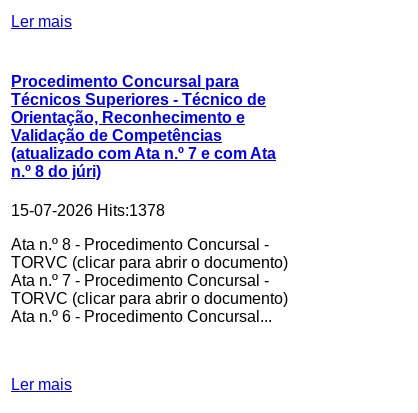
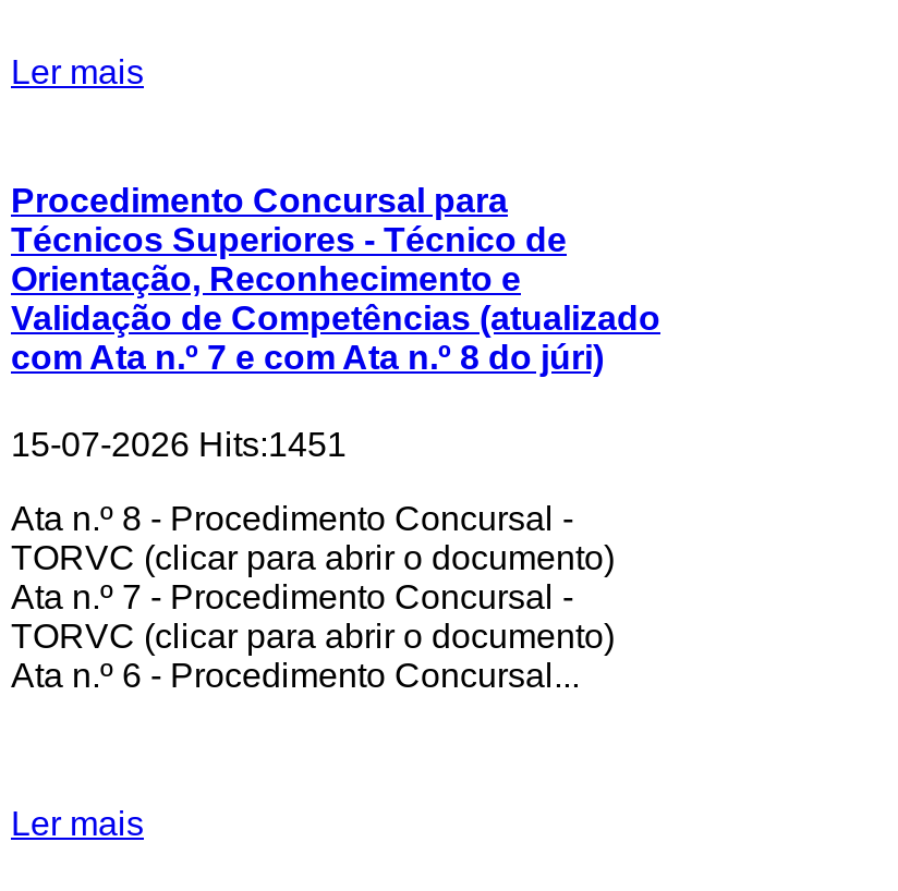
[11,202,165,219] 15-07-2026 Hits:1378 -> [11,426,347,463] 15-07-2026 Hits:1451

